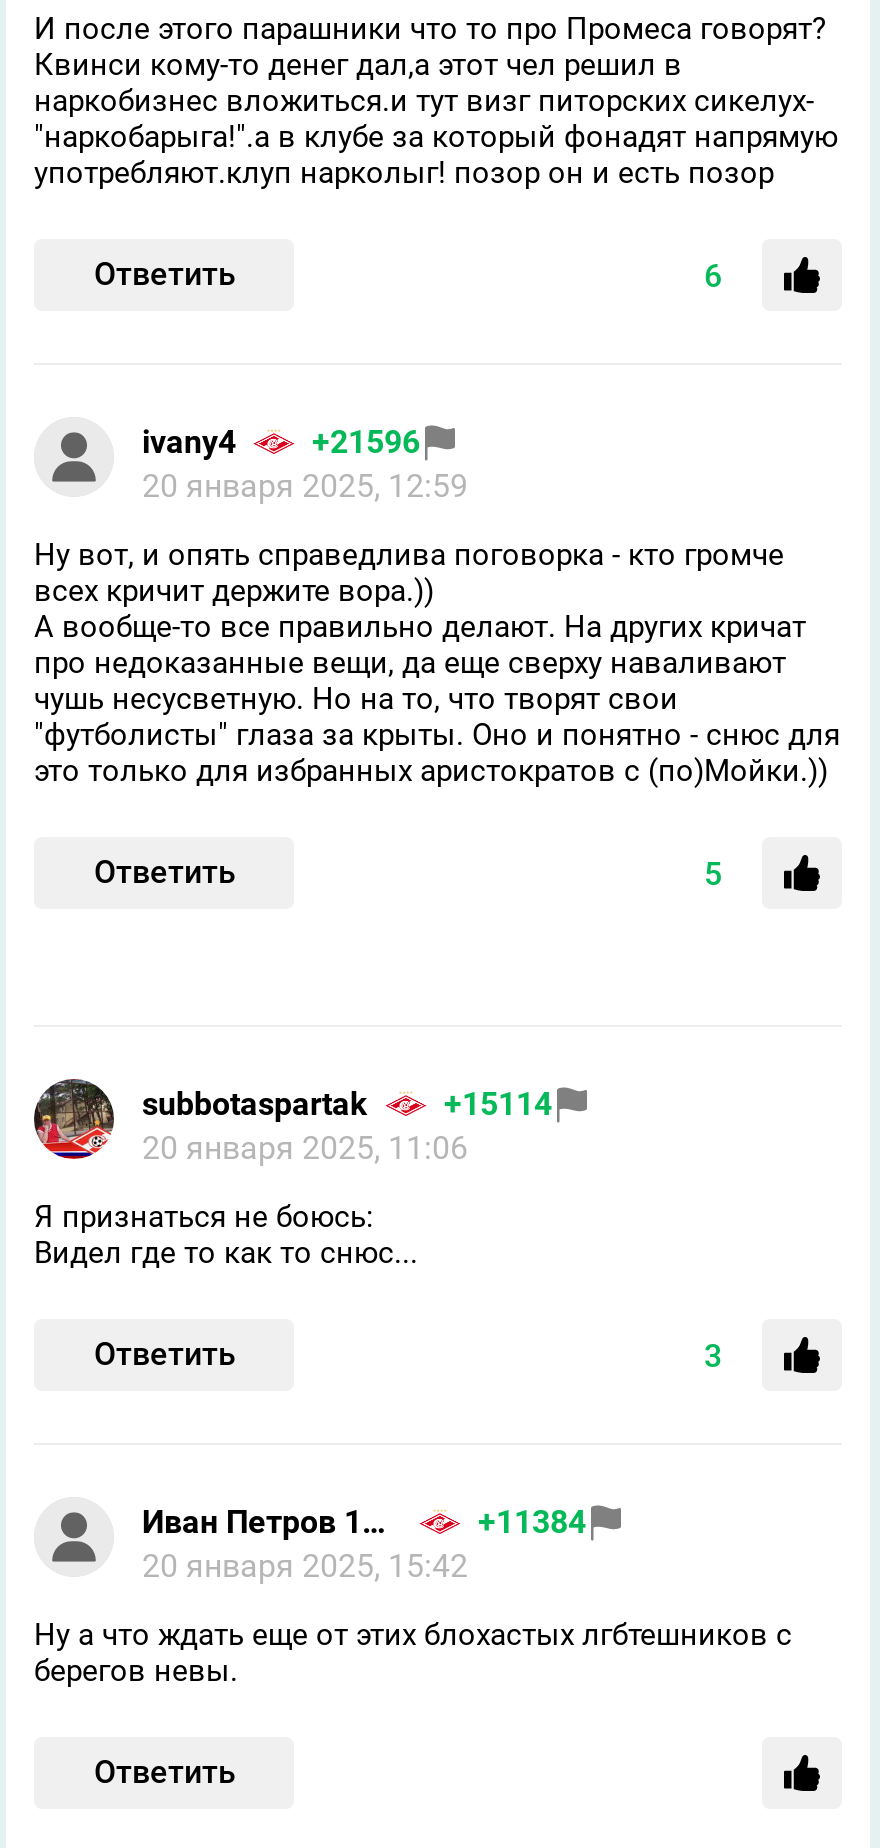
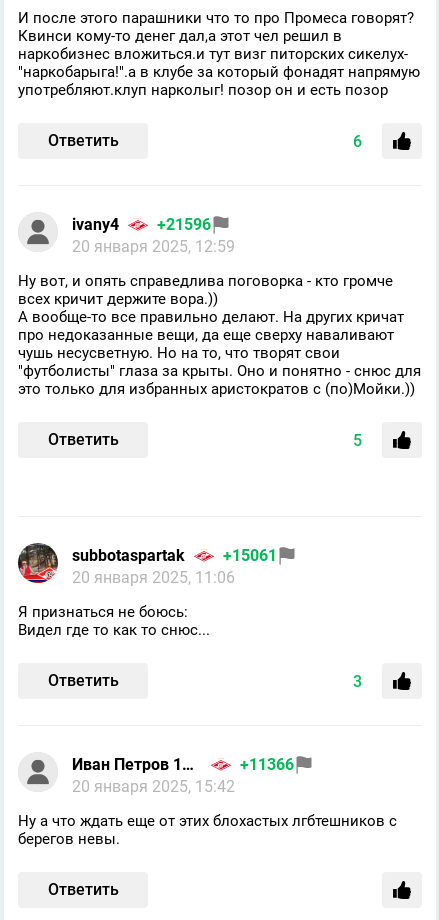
[142,1085,552,1123] subbotaspartak +15114 -> [72,546,277,565] subbotaspartak +15061
[478,1503,586,1541] +11384 -> [240,755,294,774] +11366

